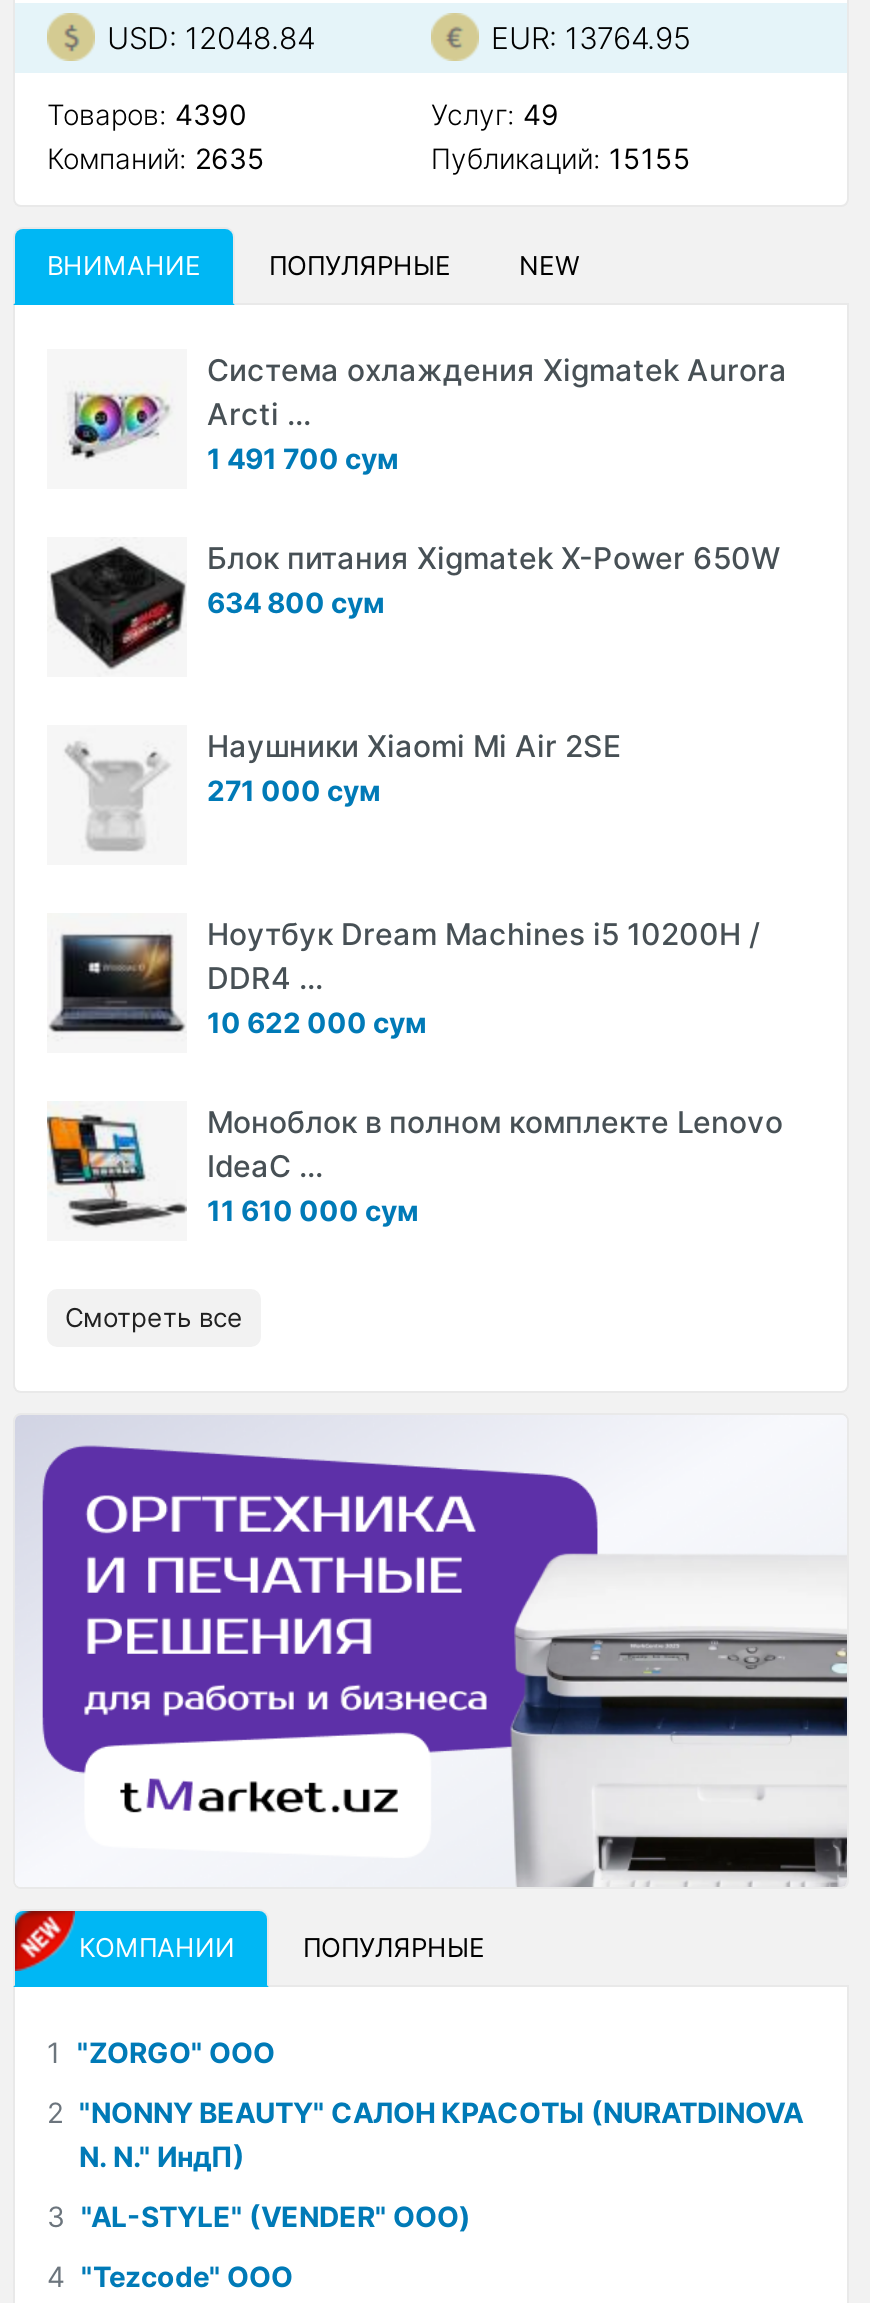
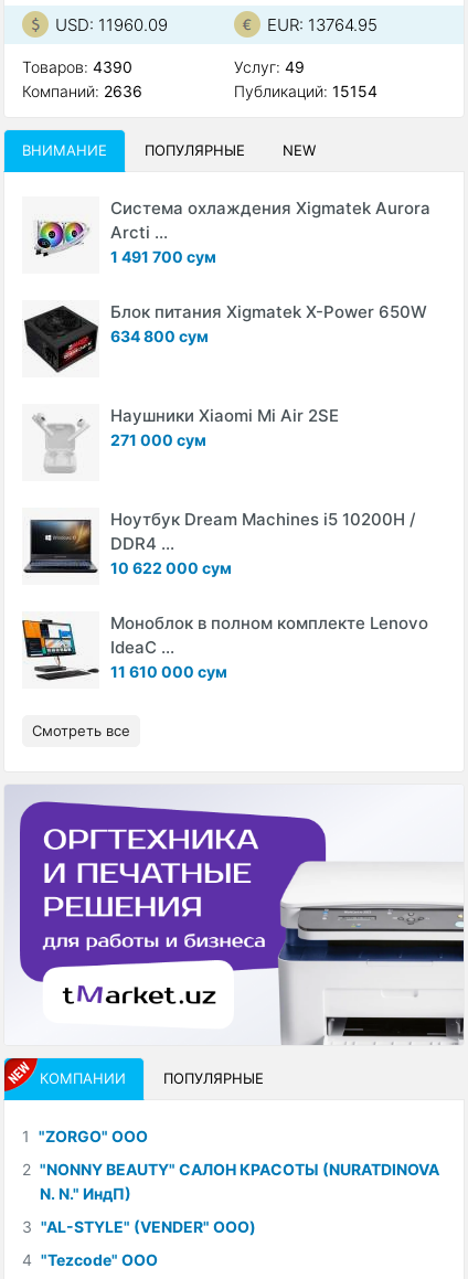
[107,19,315,57] USD: 12048.84 -> [55,14,168,35] USD: 11960.09
[47,141,265,175] Компаний: 2635 -> [22,82,142,100] Компаний: 2636
[431,141,691,175] Публикаций: 15155 -> [234,82,377,100] Публикаций: 15154

